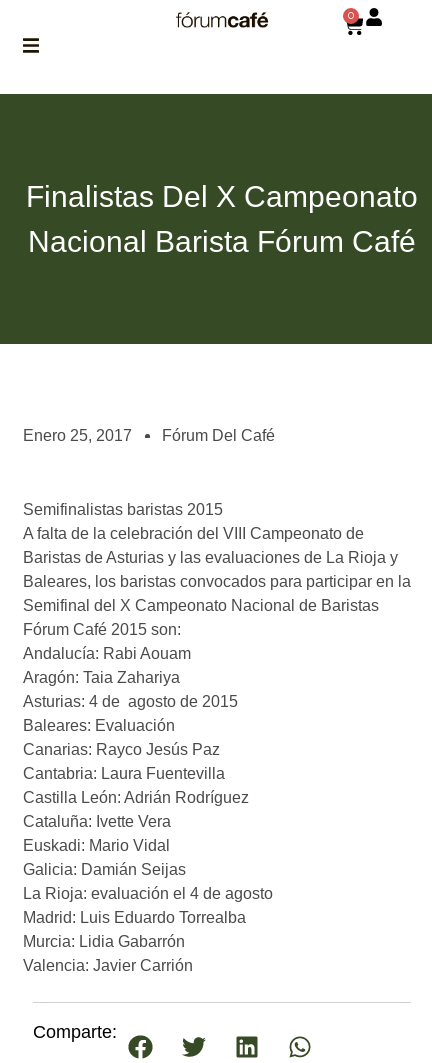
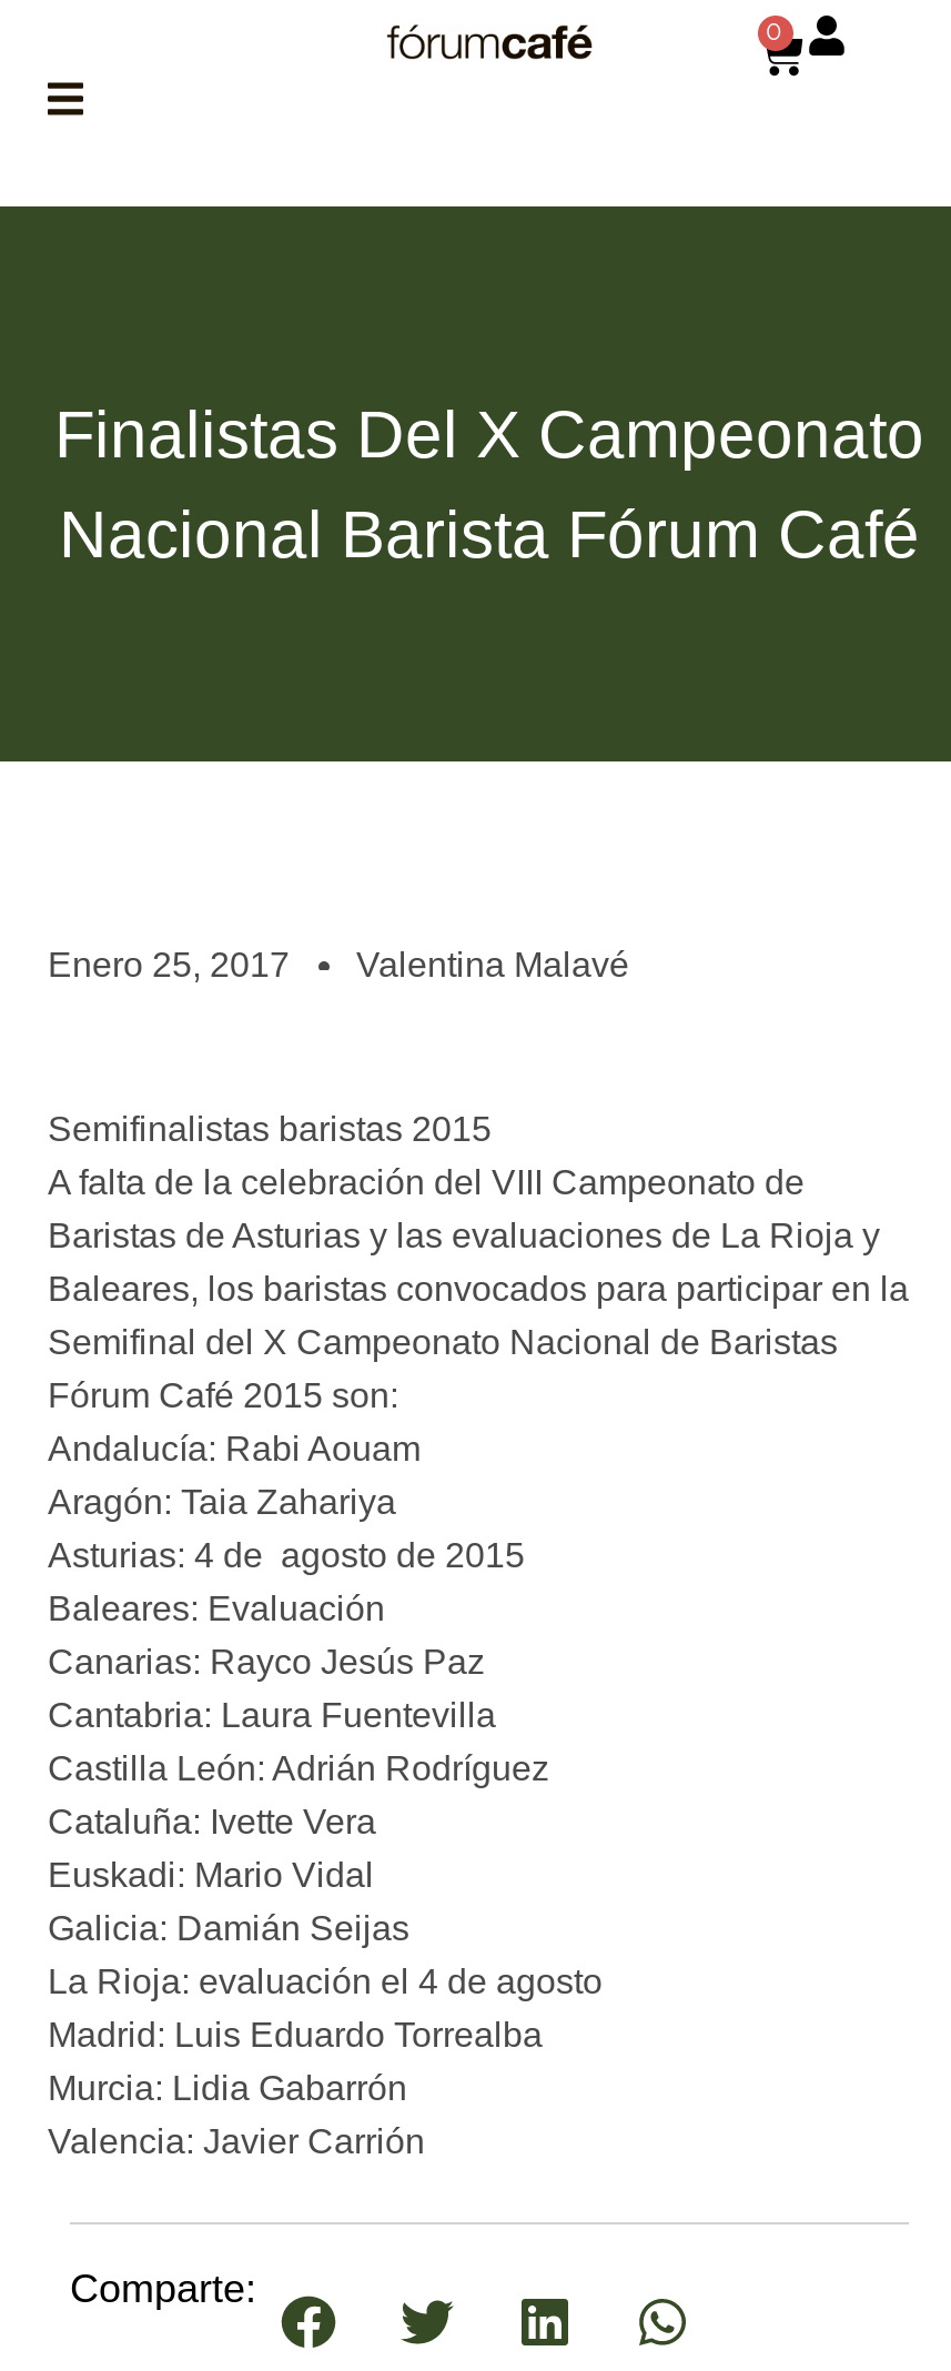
[162,427,275,444] Fórum Del Café -> [356,946,629,983] Valentina Malavé

